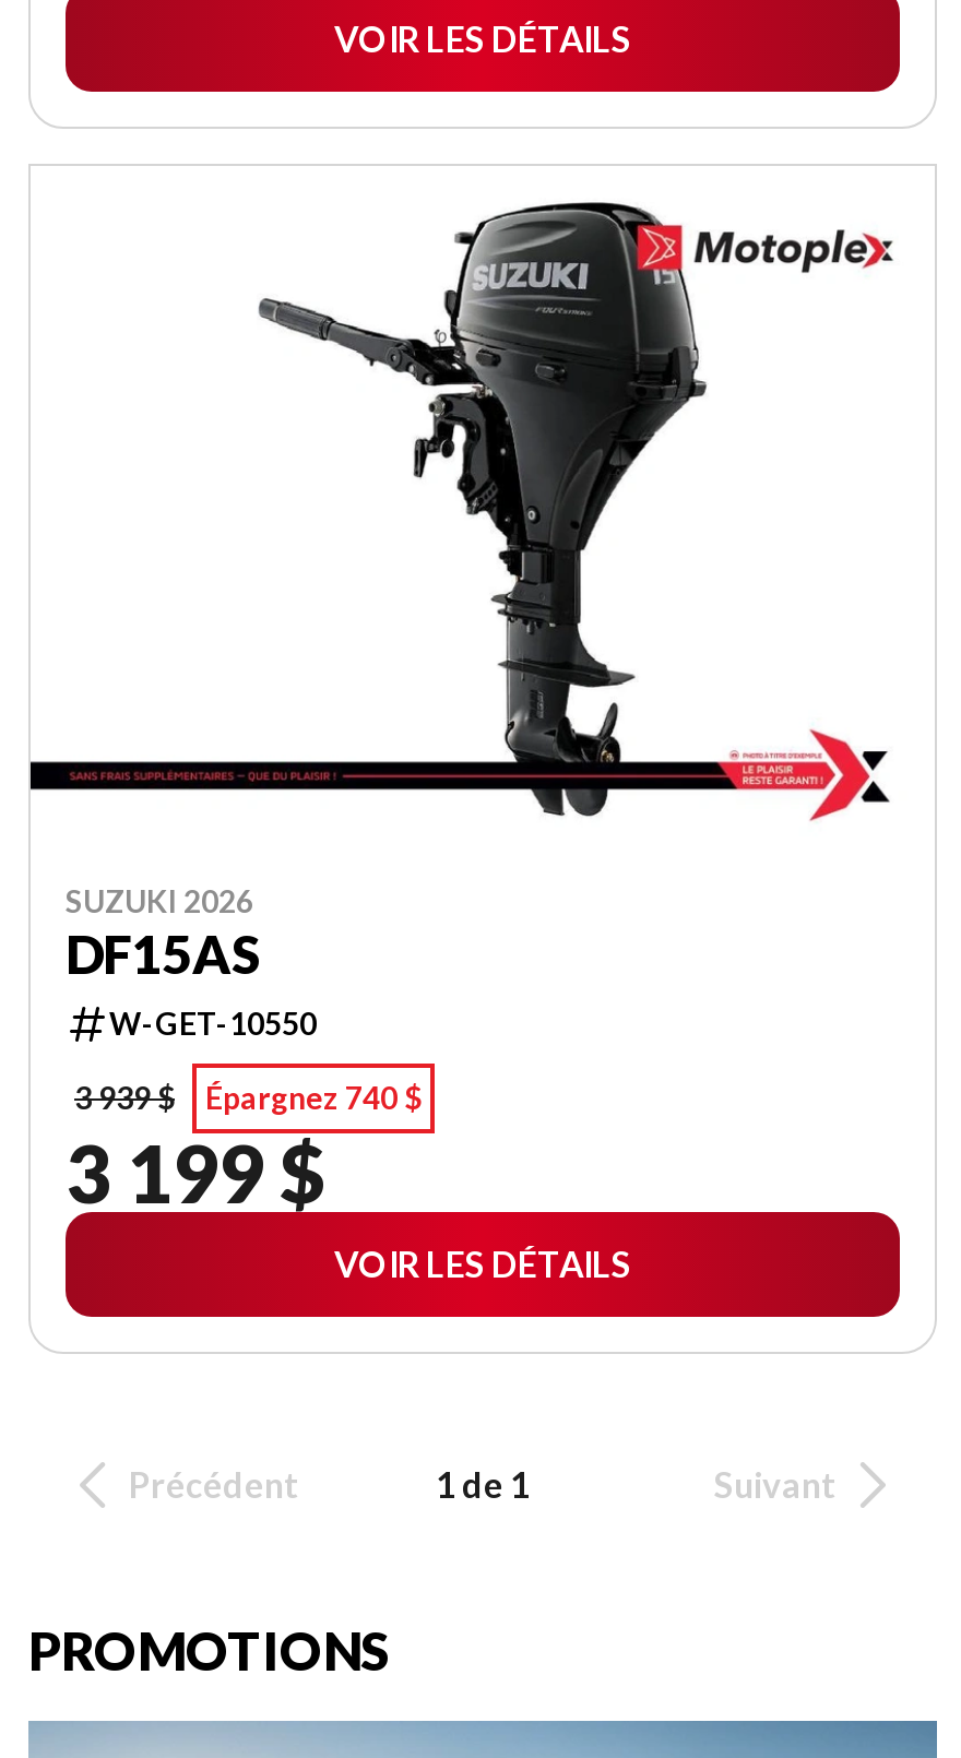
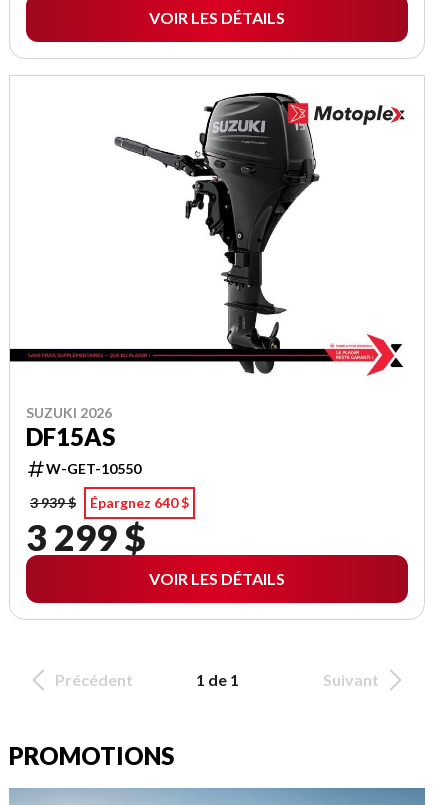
[205,1078,422,1115] Épargnez 740 $ -> [90,493,189,510] Épargnez 640 $
[66,1124,328,1220] 3 199 $ -> [26,514,146,558] 3 299 $

